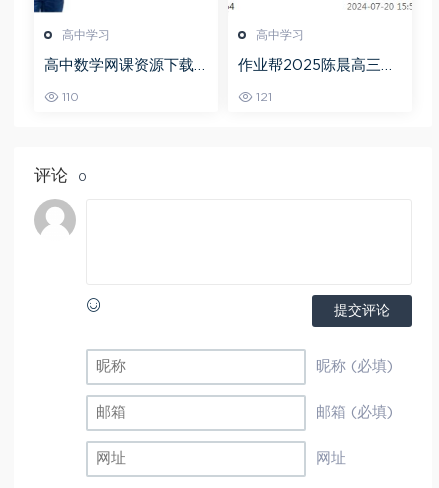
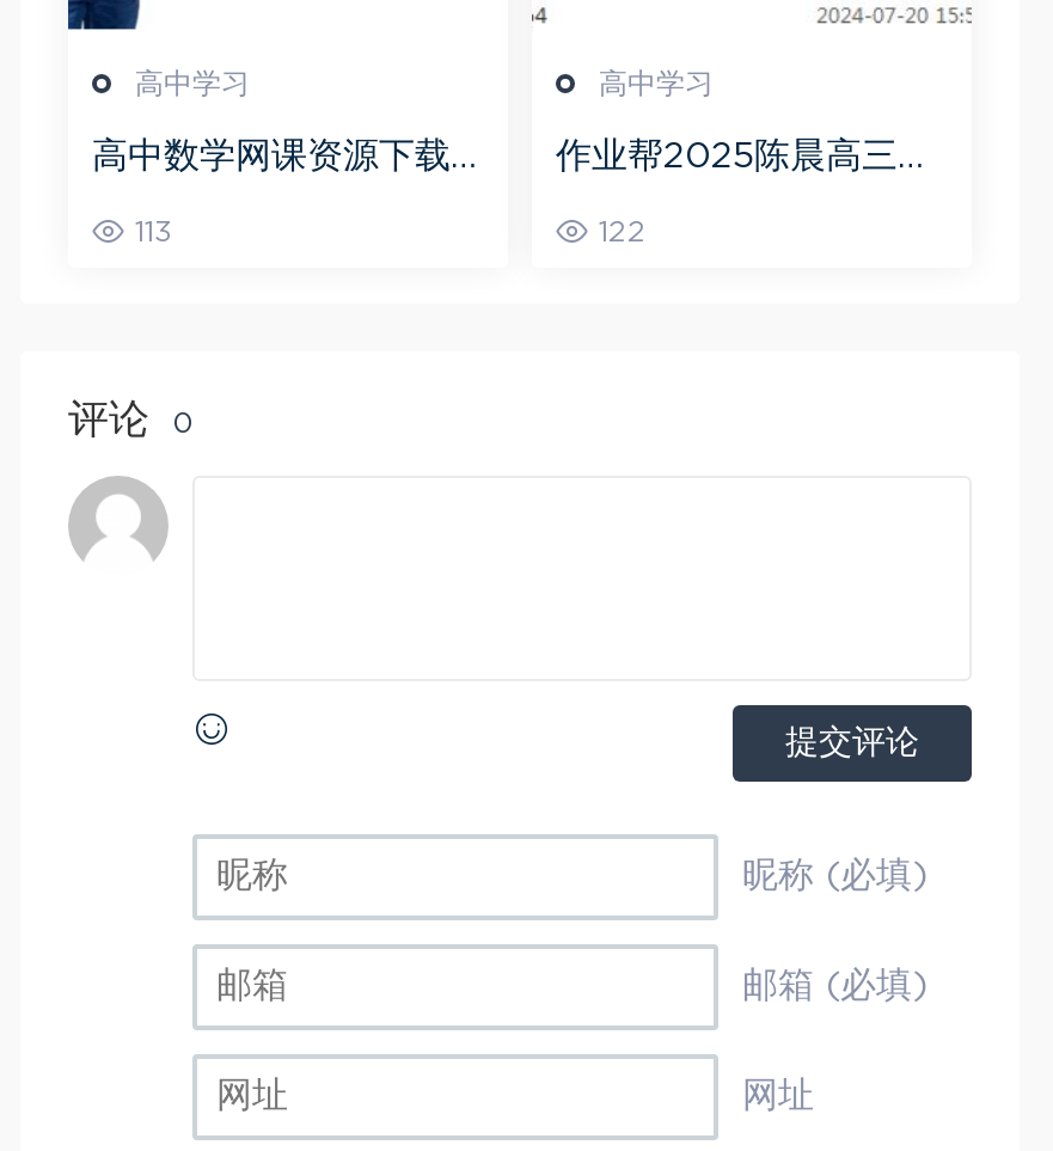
[58,91,79,103] 110 -> [125,218,173,247] 113
[252,91,272,103] 121 -> [589,218,647,247] 122

